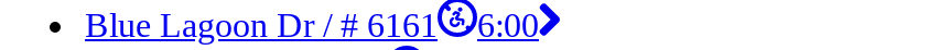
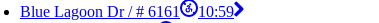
[85,7,539,44] Blue Lagoon Dr / # 6161 6:00 -> [20,3,234,20] Blue Lagoon Dr / # 6161 10:59

